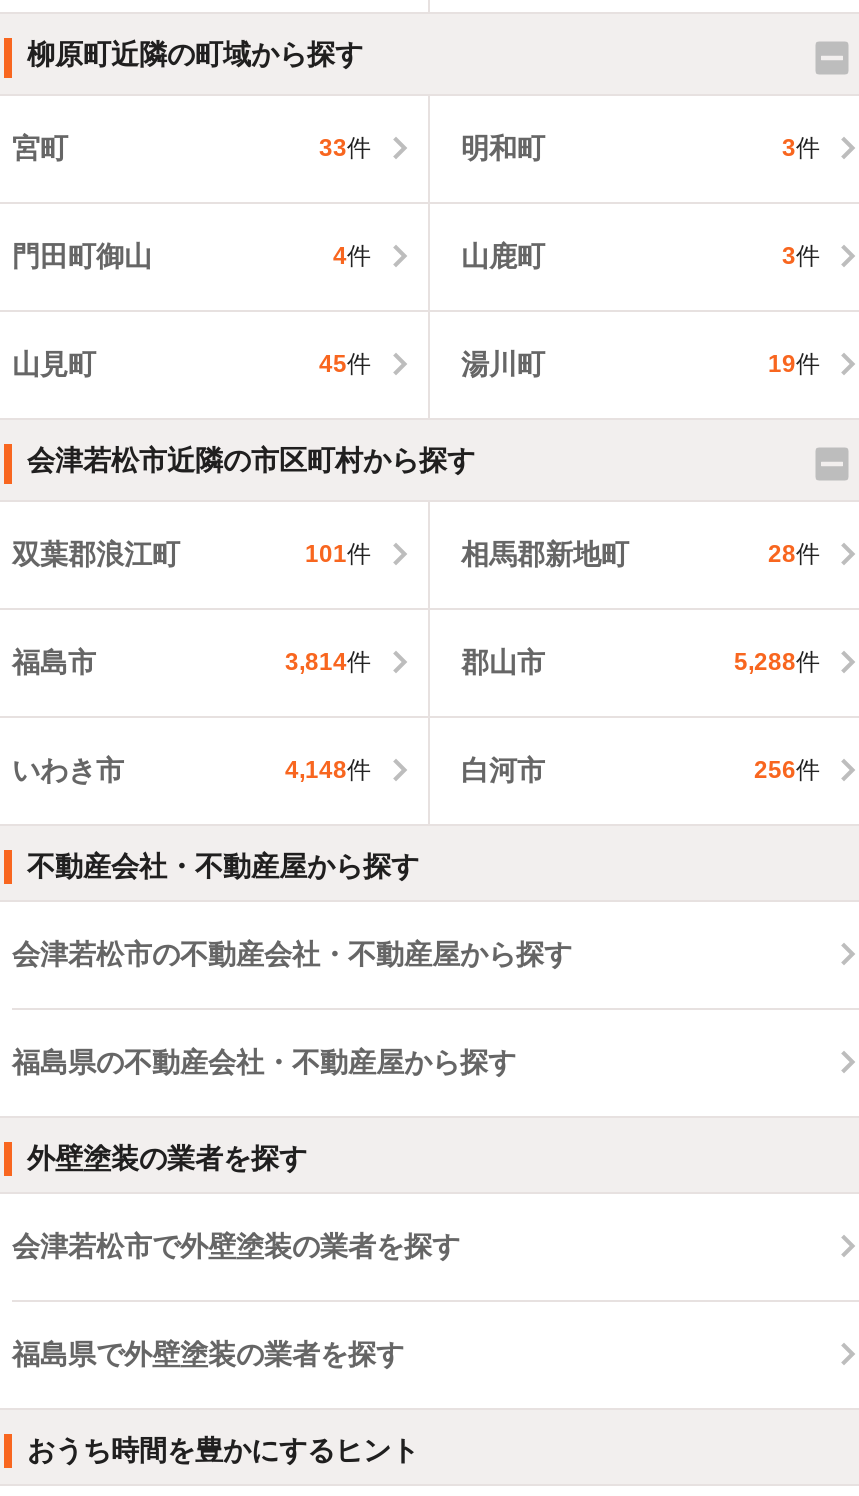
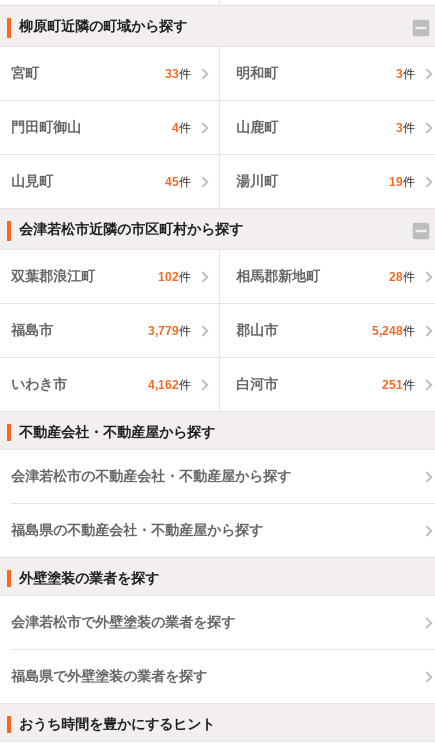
[305,541,371,569] 101件 -> [157,270,190,284] 102件
[285,649,371,677] 3,814件 -> [147,324,190,338] 3,779件
[734,649,820,677] 5,288件 -> [372,324,415,338] 5,248件
[285,757,371,785] 4,148件 -> [147,378,190,392] 4,162件
[754,757,820,785] 256件 -> [382,378,415,392] 251件

